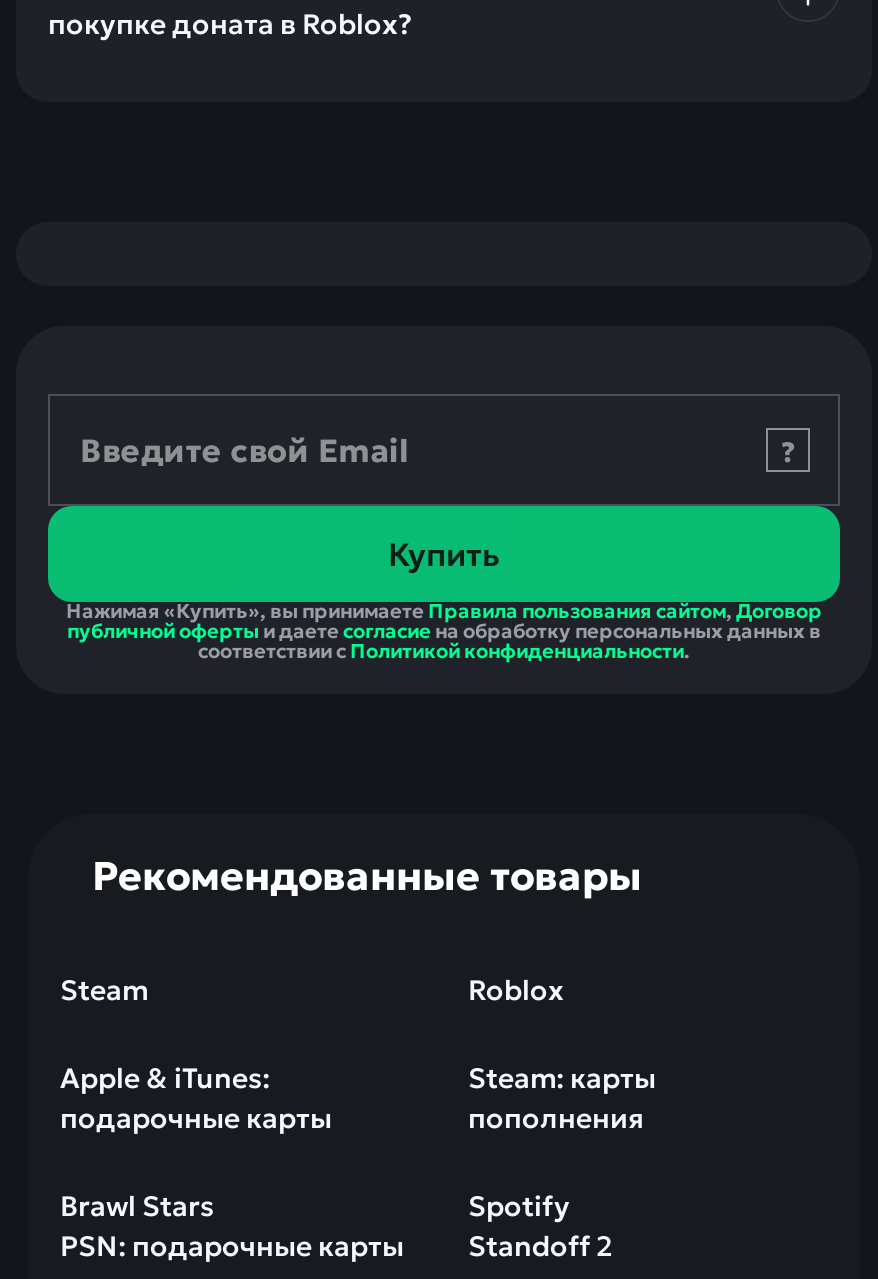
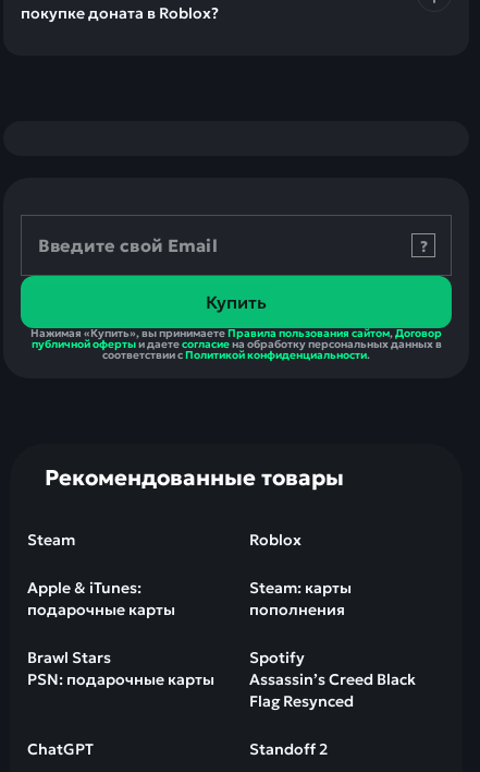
none -> [27,670,416,759] Assassin’s Creed Black | Flag Resynced | ChatGPT

